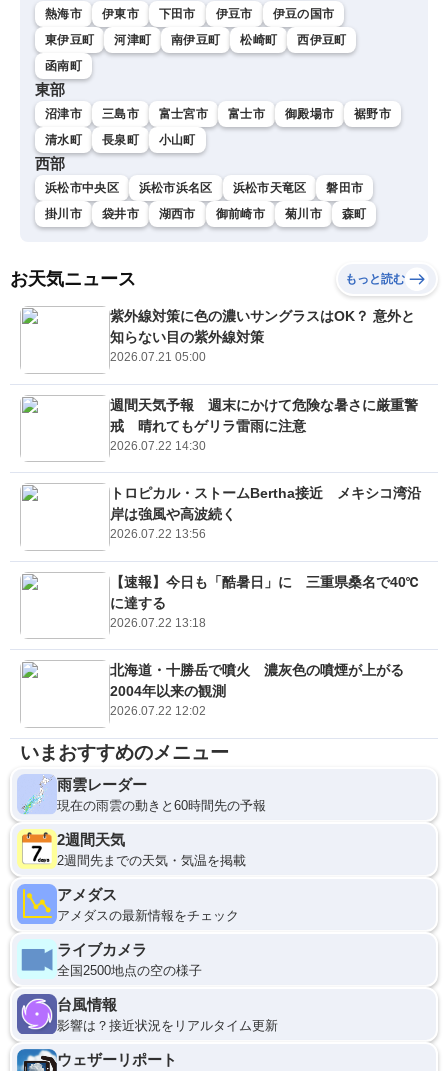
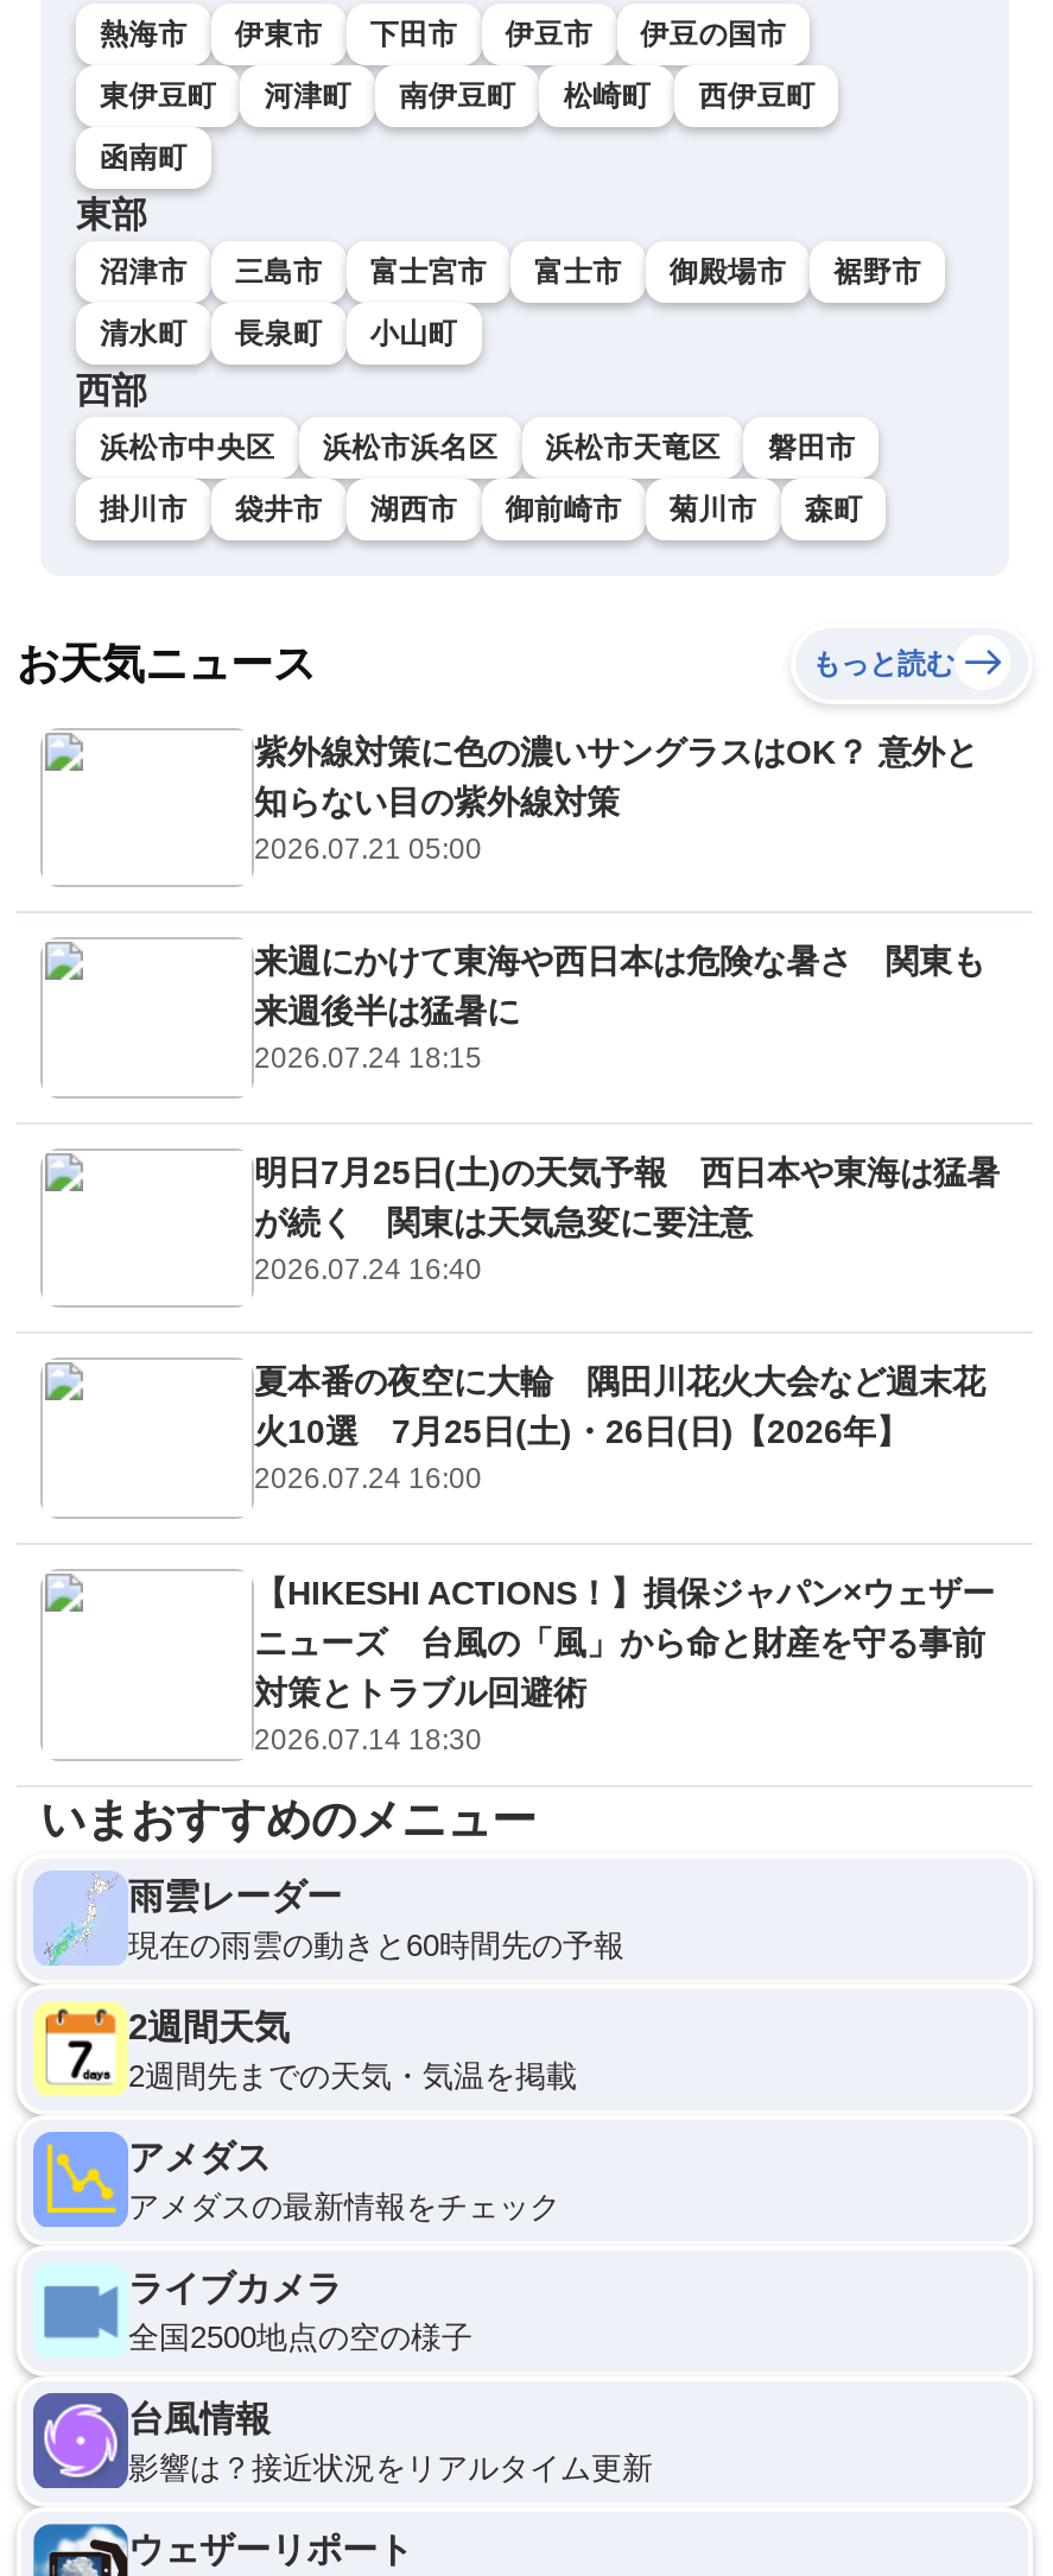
[110,397,418,453] 週間天気予報 週末にかけて危険な暑さに厳重警 | 戒 晴れてもゲリラ雷雨に注意 | 2026.07.22 14:30 -> [254,942,985,1075] 来週にかけて東海や西日本は危険な暑さ 関東も | 来週後半は猛暑に | 2026.07.24 18:15
[110,485,421,541] トロピカル・ストームBertha接近 メキシコ湾沿 | 岸は強風や高波続く | 2026.07.22 13:56 -> [254,1152,1000,1286] 明日7月25日(土)の天気予報 西日本や東海は猛暑 | が続く 関東は天気急変に要注意 | 2026.07.24 16:40
[110,574,419,630] 【速報】今日も「酷暑日」に 三重県桑名で40℃ | に達する | 2026.07.22 13:18 -> [254,1363,985,1496] 夏本番の夜空に大輪 隅田川花火大会など週末花 | 火10選 7月25日(土)・26日(日)【2026年】 | 2026.07.24 16:00
[110,662,418,718] 北海道・十勝岳で噴火 濃灰色の噴煙が上がる | 2004年以来の観測 | 2026.07.22 12:02 -> [254,1573,995,1756] 【HIKESHI ACTIONS！】損保ジャパン×ウェザー | ニューズ 台風の「風」から命と財産を守る事前 | 対策とトラブル回避術 | 2026.07.14 18:30

